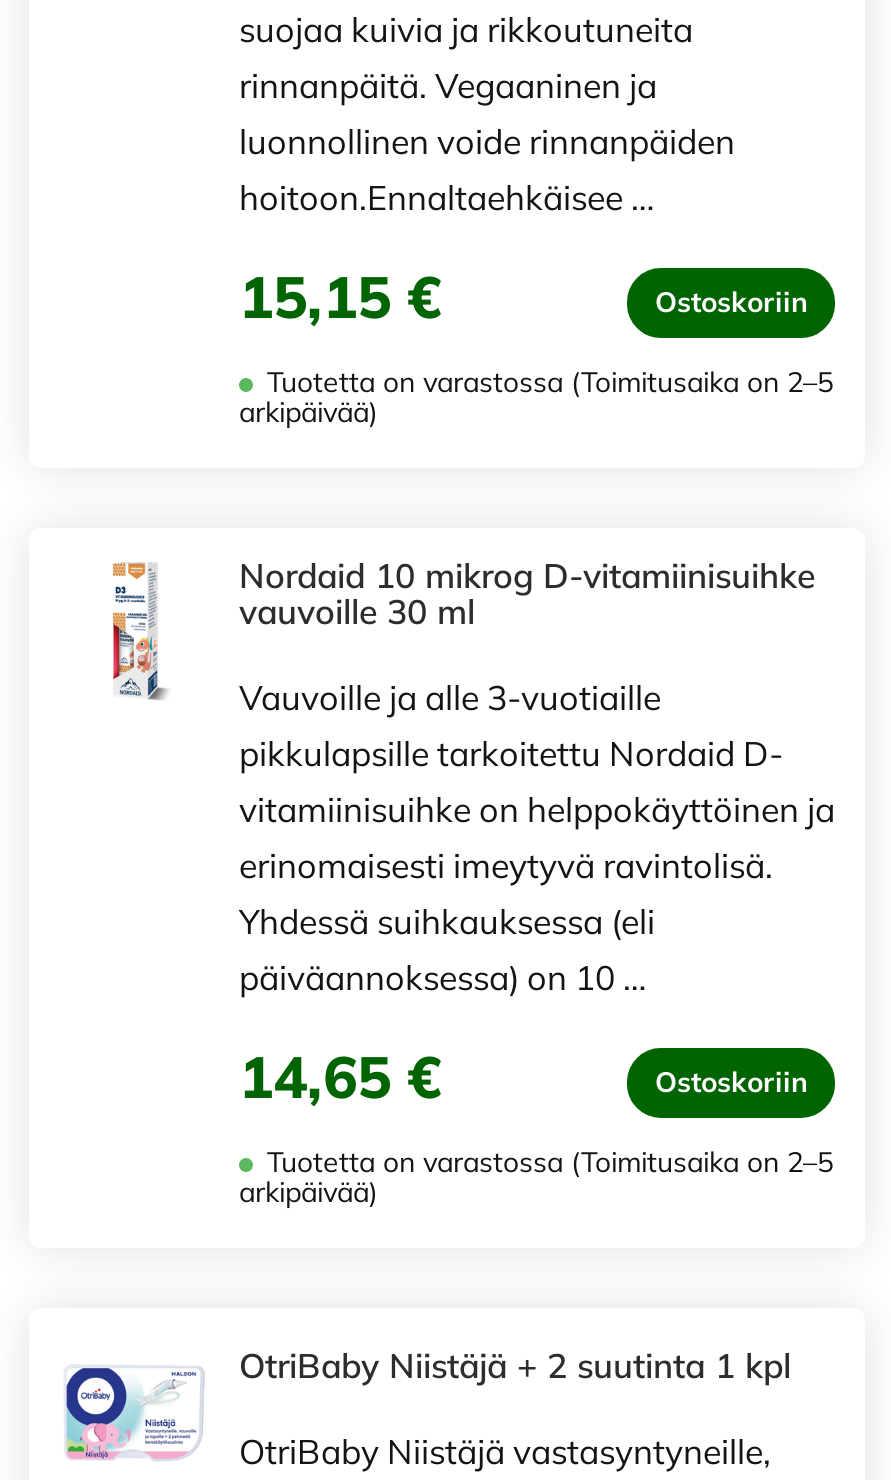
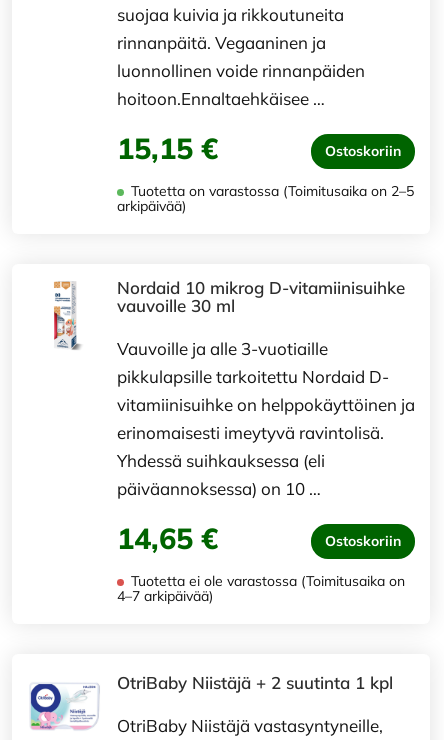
[239,1144,833,1210] Tuotetta on varastossa (Toimitusaika on 2–5 | arkipäivää) -> [117,572,405,605] Tuotetta ei ole varastossa (Toimitusaika on | 4–7 arkipäivää)

